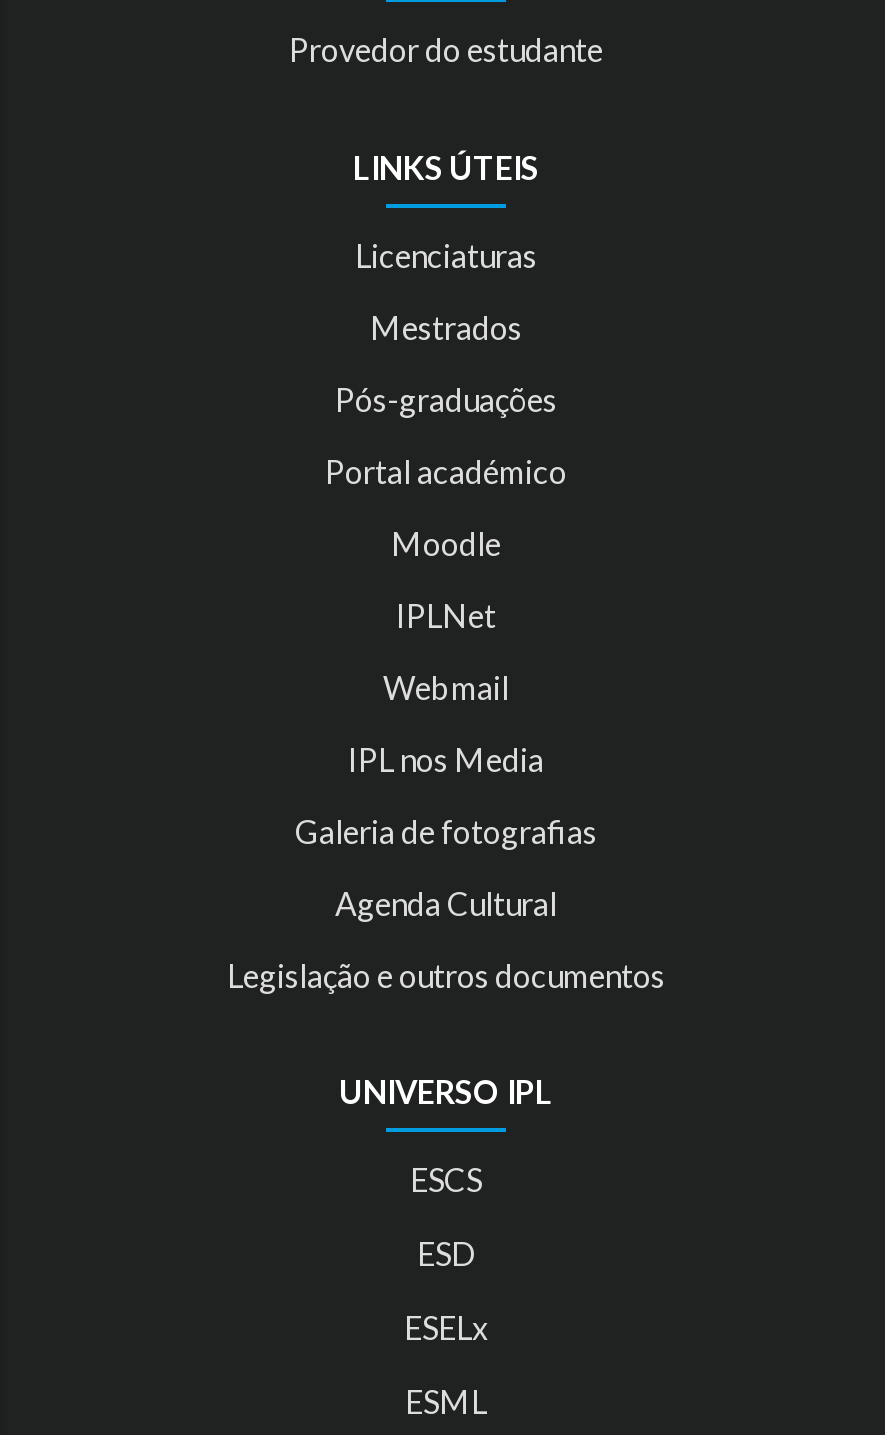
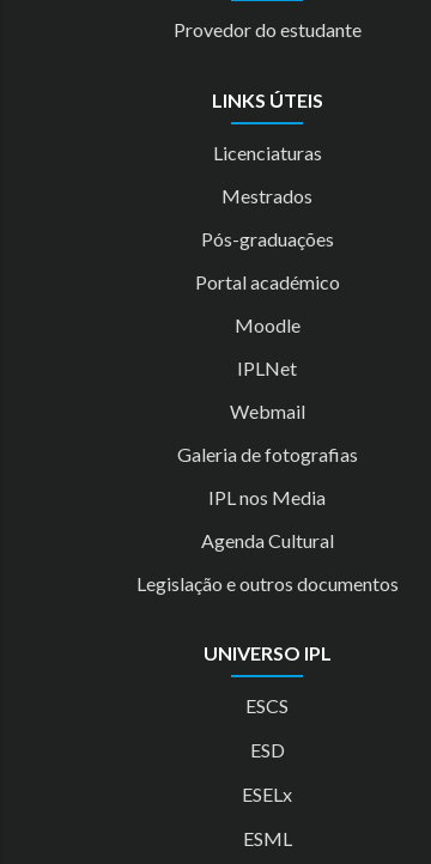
moved [348,740,544,778] -> [208,486,326,509]: IPL nos Media
moved [295,812,597,850] -> [177,443,357,466]: Galeria de fotografias

